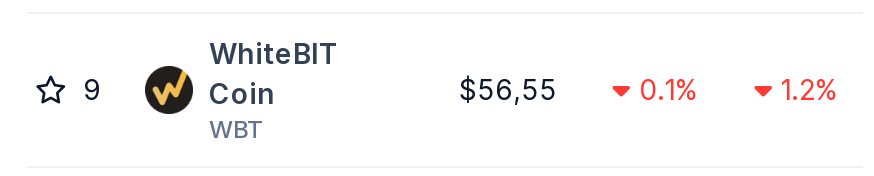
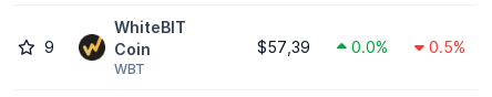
[459,72,557,106] $56,55 -> [257,37,310,56] $57,39
[639,72,697,106] 0.1% -> [351,37,388,56] 0.0%
[781,72,837,106] 1.2% -> [429,37,465,56] 0.5%

